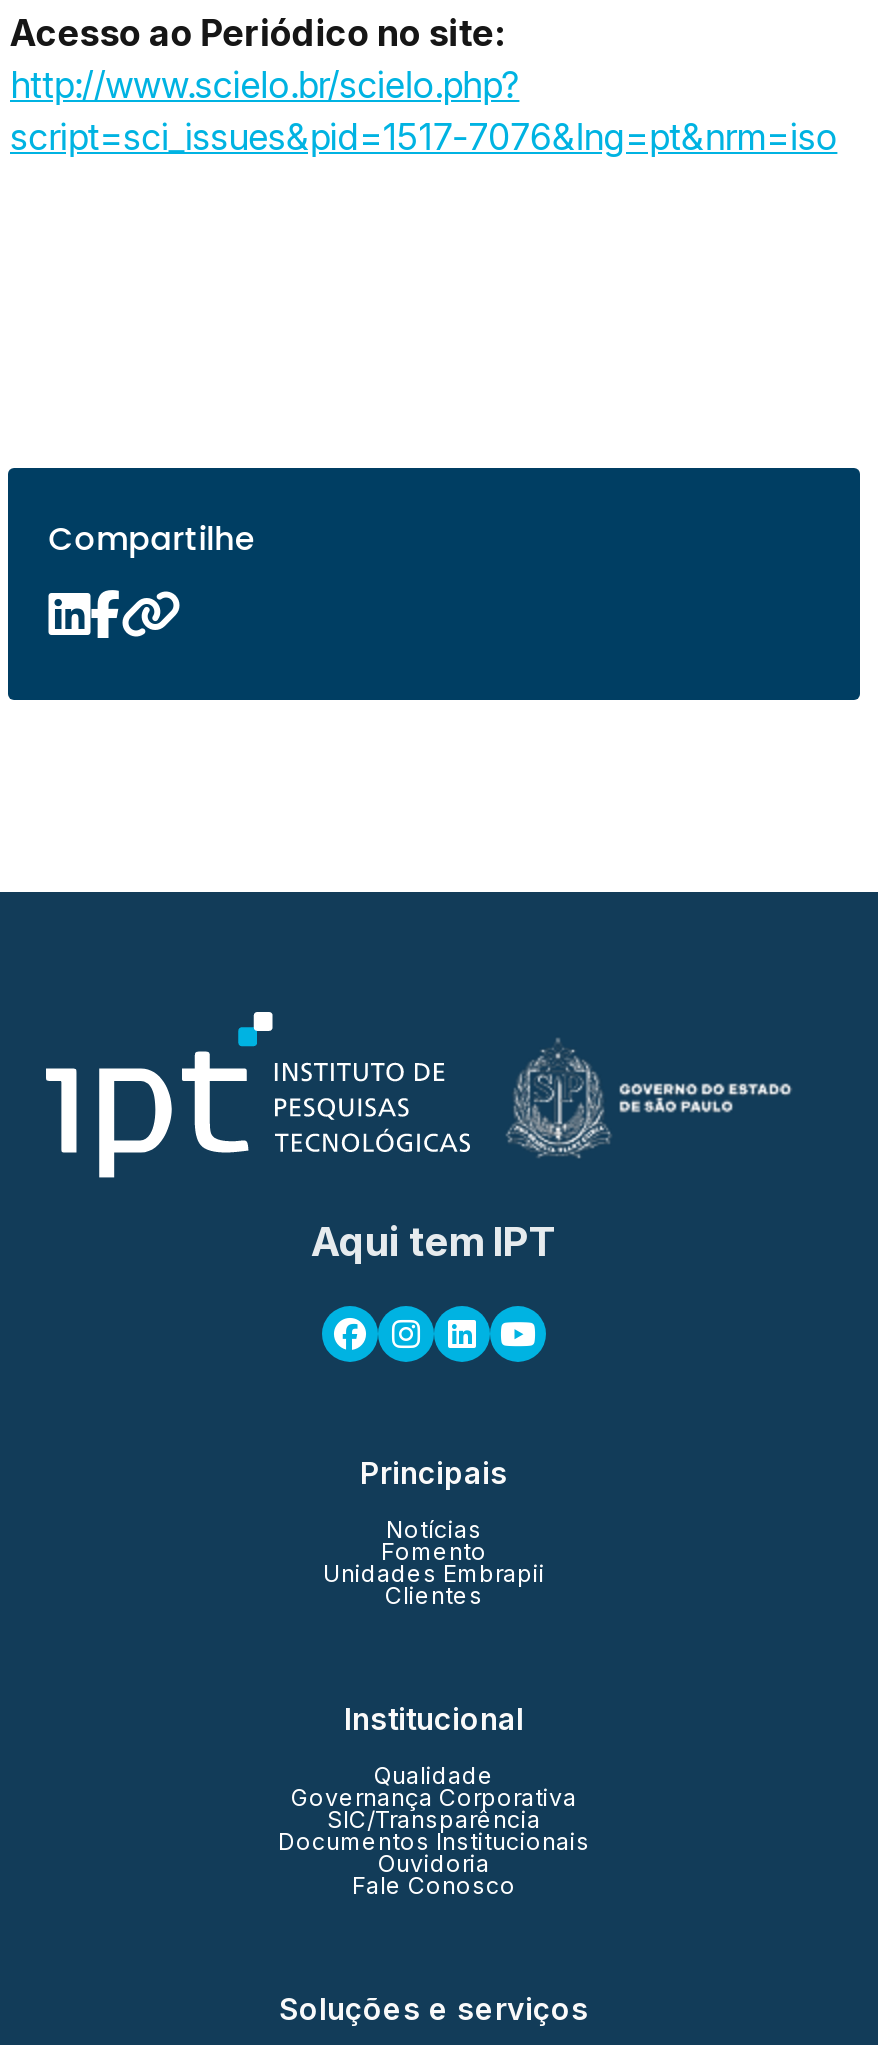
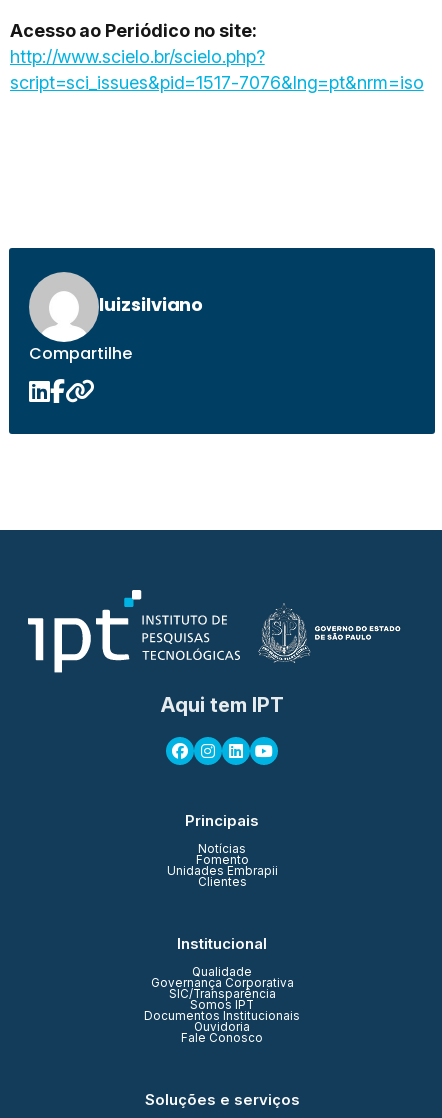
none -> [28,271,203,340] [image] | luizsilviano
none -> [190,998,254,1012] Somos IPT

